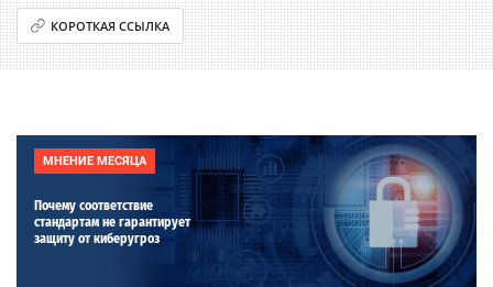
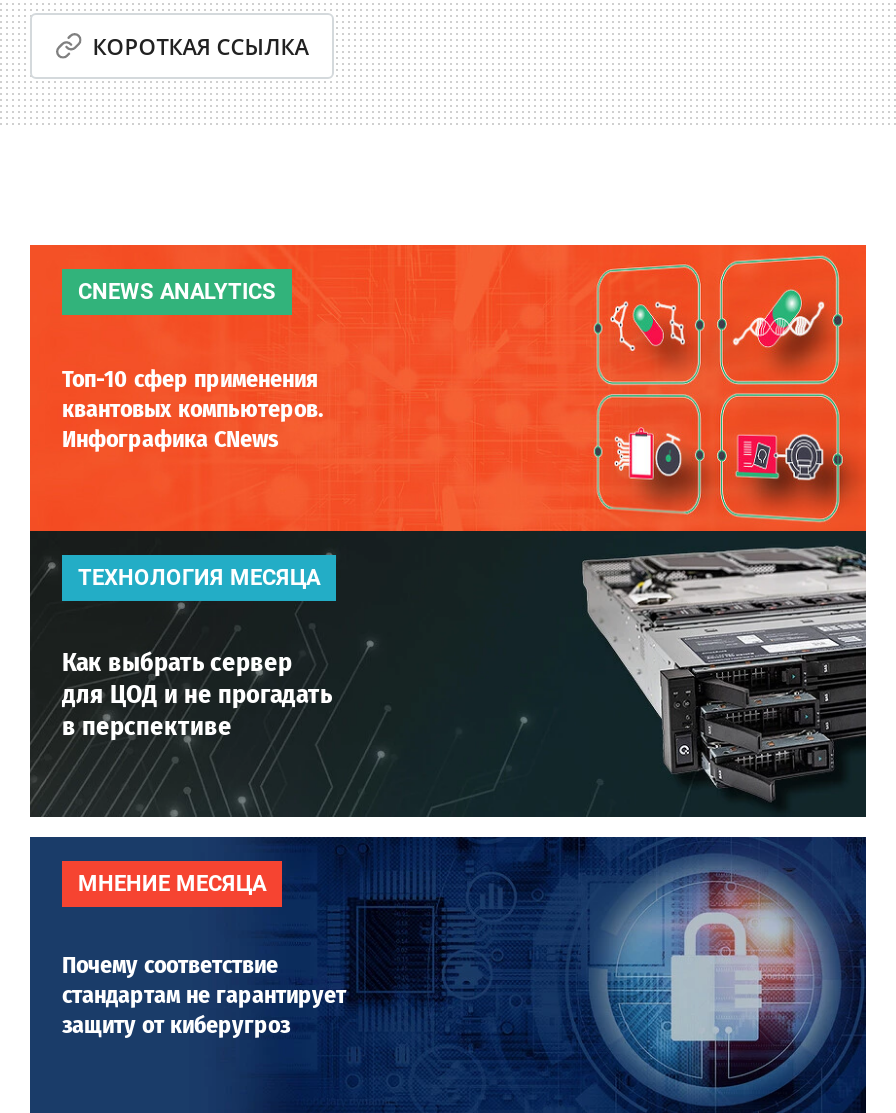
none -> [28,243,868,819] [image] | CNEWS ANALYTICS | Топ-10 сфер применения | квантовых компьютеров. | Инфографика CNews
none -> [62,565,332,741] ТЕХНОЛОГИЯ МЕСЯЦА | Как выбрать сервер | для ЦОД и не прогадать | в перспективе

